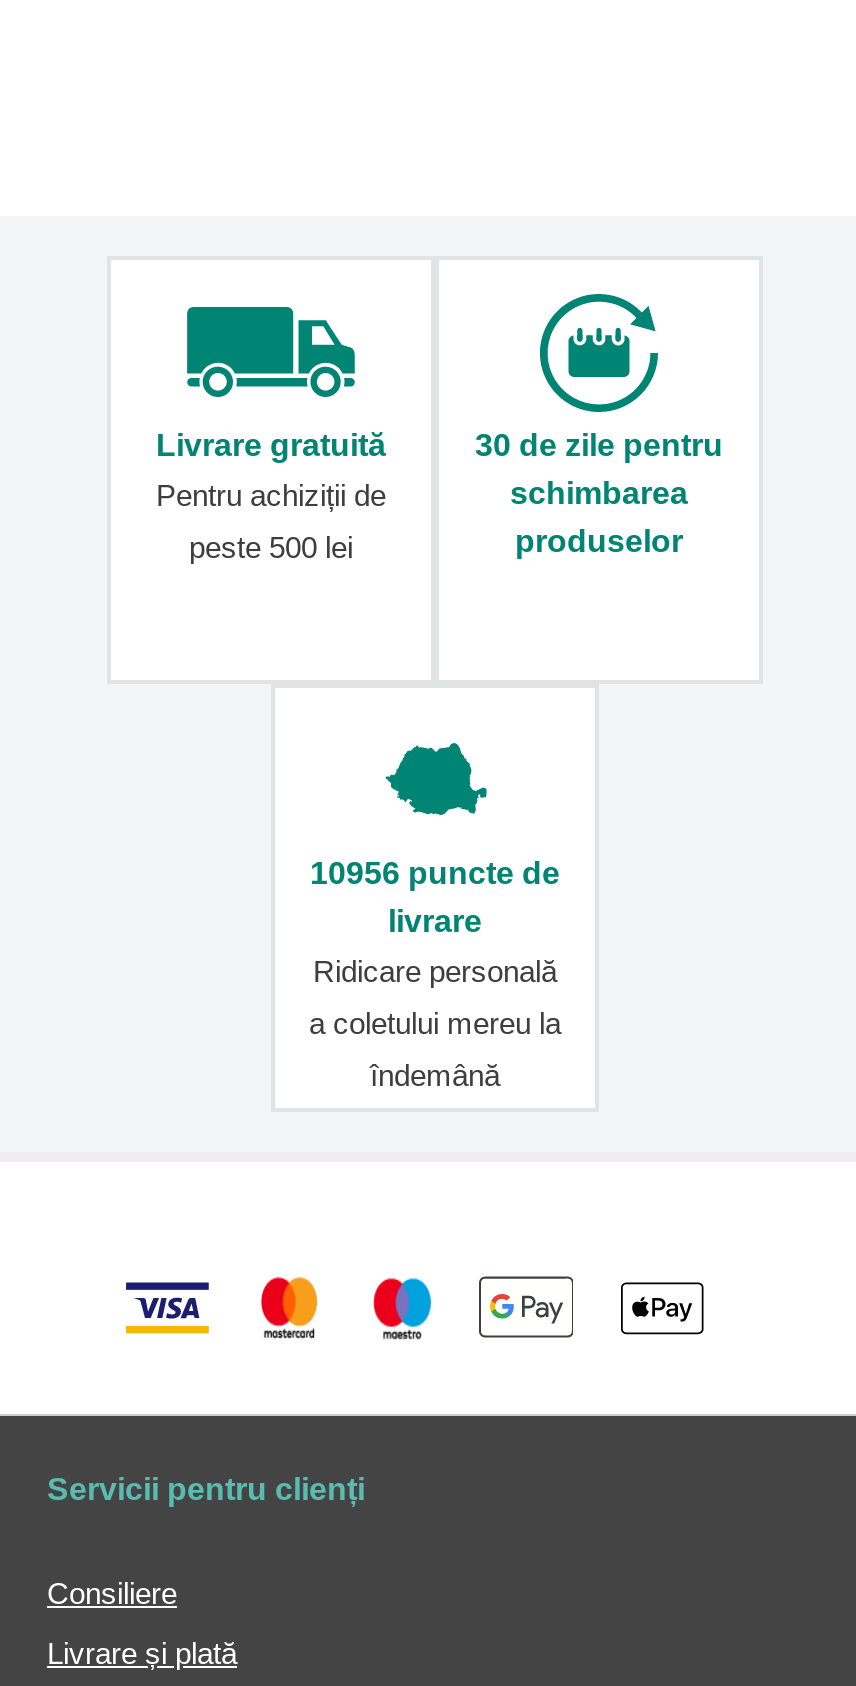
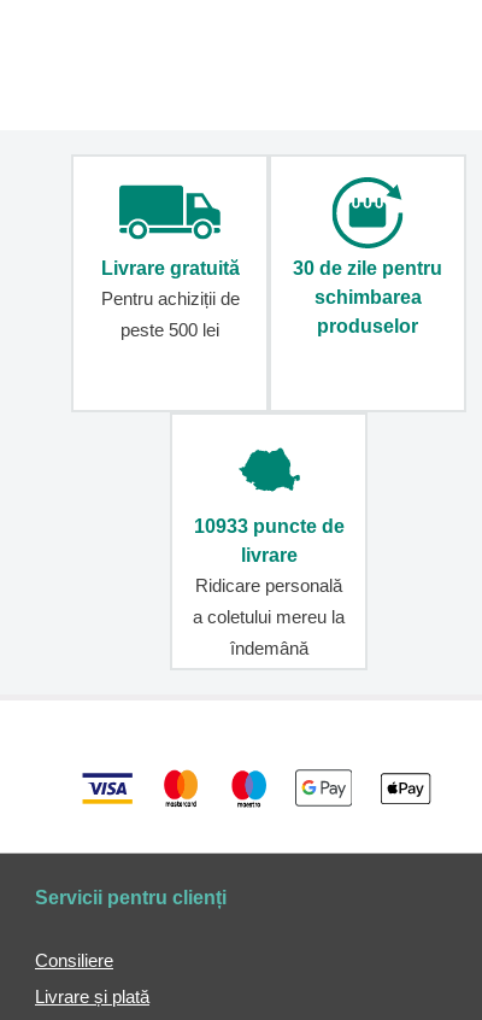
[310,855,560,889] 10956 puncte de -> [193,515,344,536] 10933 puncte de

